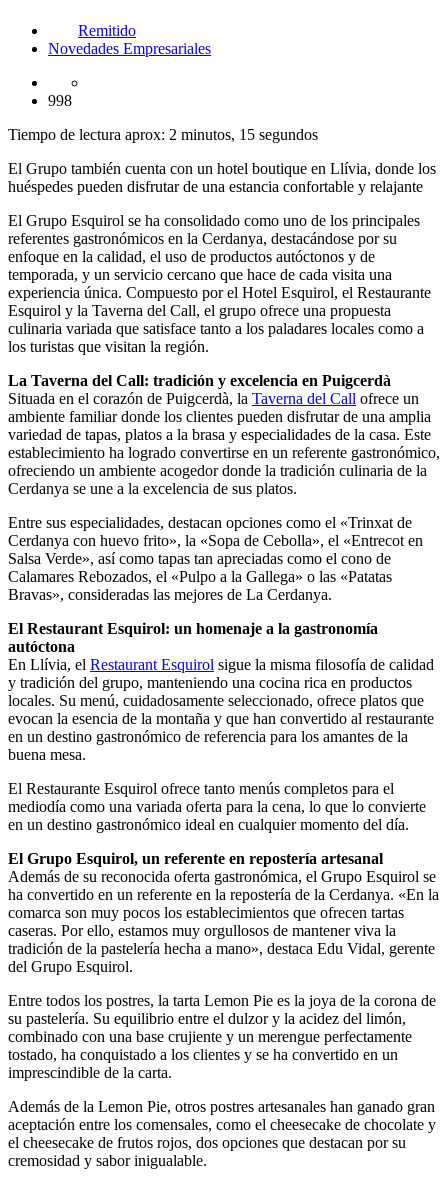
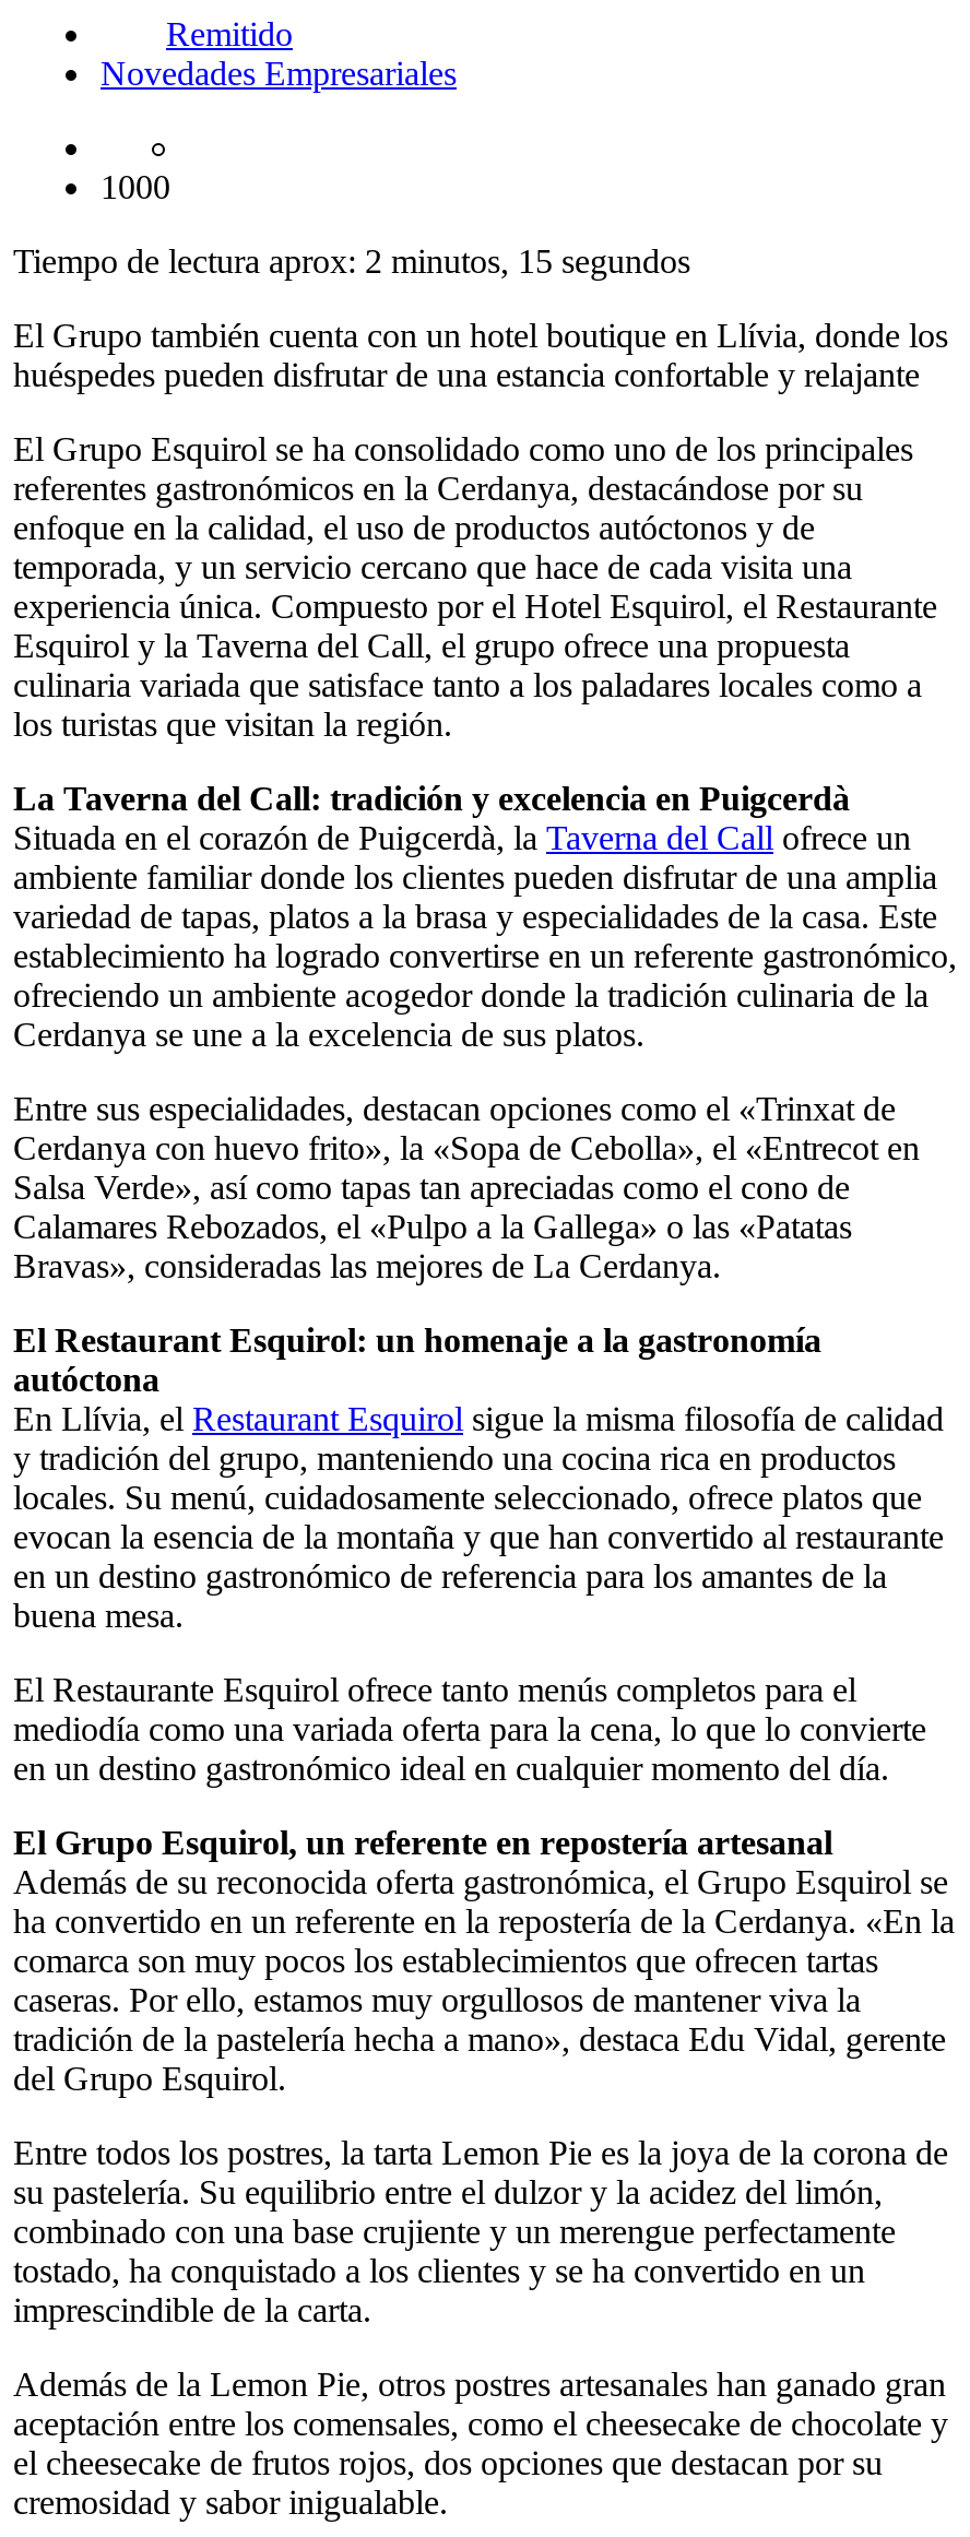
[48,92,72,109] 998 -> [100,168,170,206] 1000

